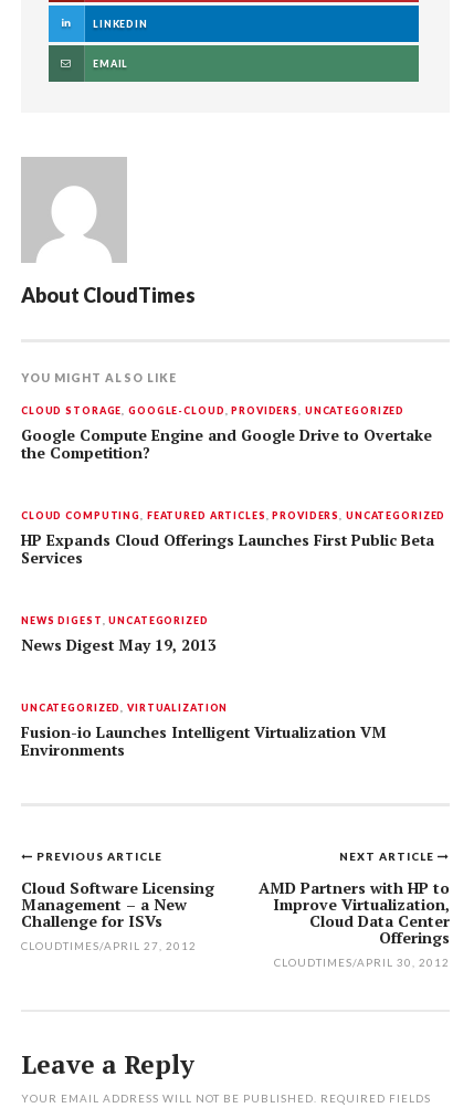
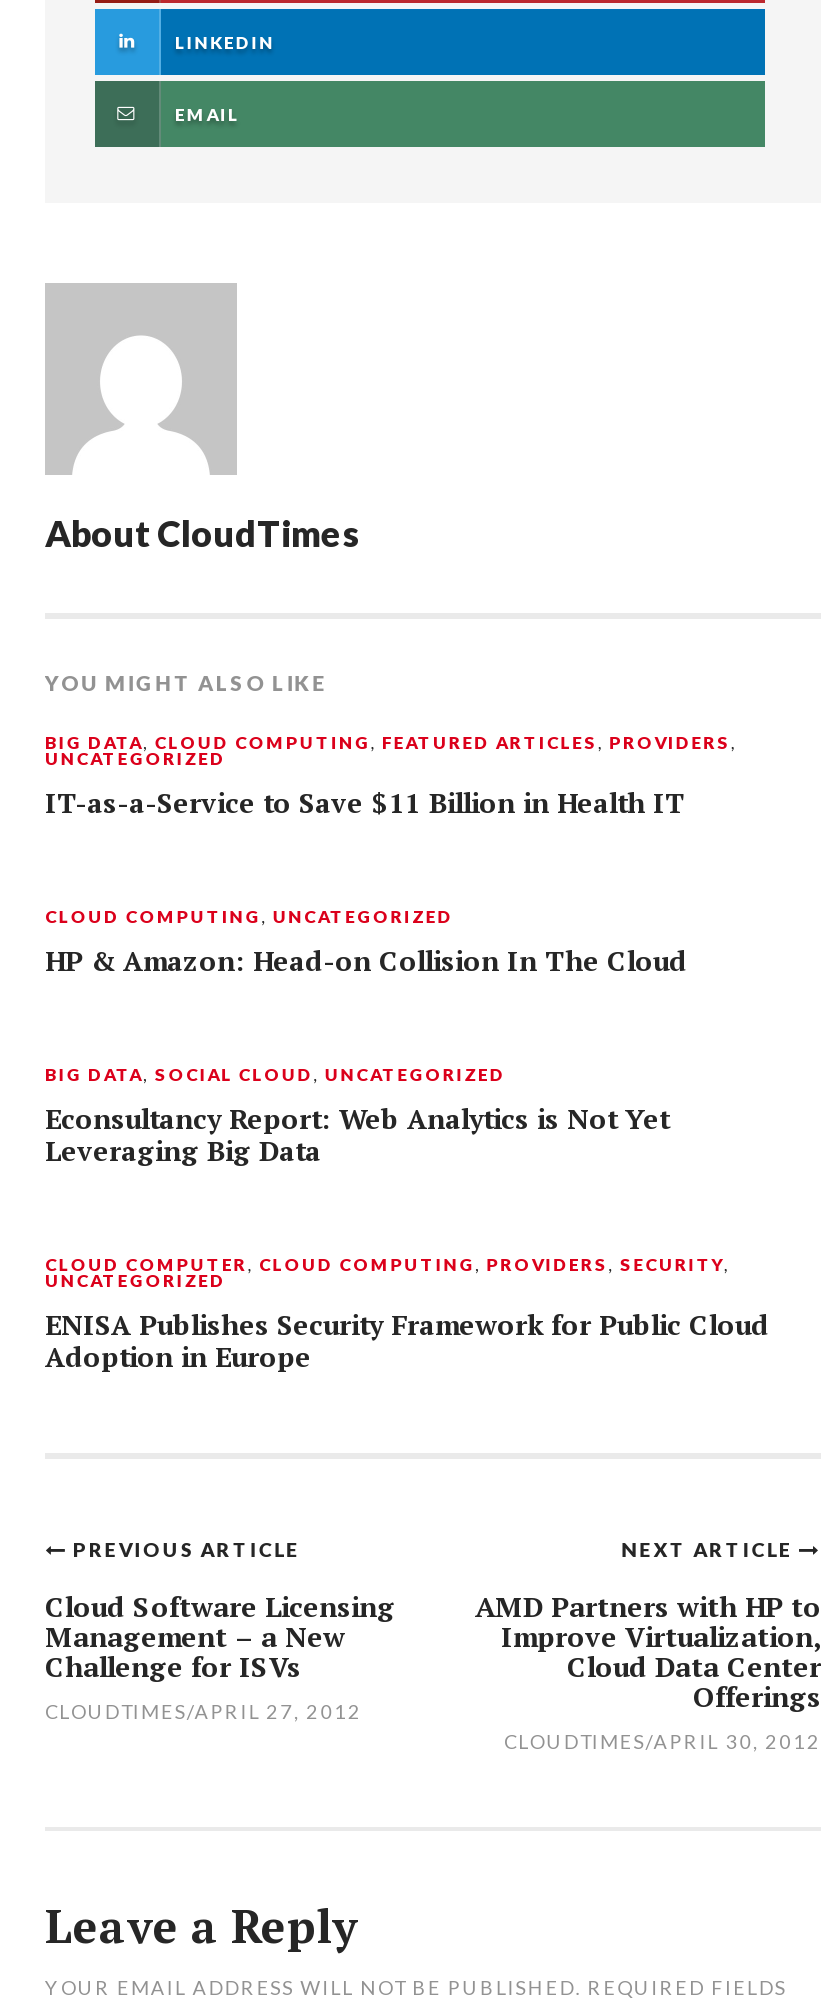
[21,404,432,463] CLOUD STORAGE, GOOGLE-CLOUD, PROVIDERS, UNCATEGORIZED | Google Compute Engine and Google Drive to Overtake | the Competition? -> [45,731,737,821] BIG DATA, CLOUD COMPUTING, FEATURED ARTICLES, PROVIDERS, | UNCATEGORIZED | IT-as-a-Service to Save $11 Billion in Health IT
[21,509,446,568] CLOUD COMPUTING, FEATURED ARTICLES, PROVIDERS, UNCATEGORIZED | HP Expands Cloud Offerings Launches First Public Beta | Services -> [45,905,687,979] CLOUD COMPUTING, UNCATEGORIZED | HP & Amazon: Head-on Collision In The Cloud
[21,614,217,655] NEWS DIGEST, UNCATEGORIZED | News Digest May 19, 2013 -> [45,1063,669,1169] BIG DATA, SOCIAL CLOUD, UNCATEGORIZED | Econsultancy Report: Web Analytics is Not Yet | Leveraging Big Data
[21,701,387,760] UNCATEGORIZED, VIRTUALIZATION | Fusion-io Launches Intelligent Virtualization VM | Environments -> [45,1253,769,1375] CLOUD COMPUTER, CLOUD COMPUTING, PROVIDERS, SECURITY, | UNCATEGORIZED | ENISA Publishes Security Framework for Public Cloud | Adoption in Europe

